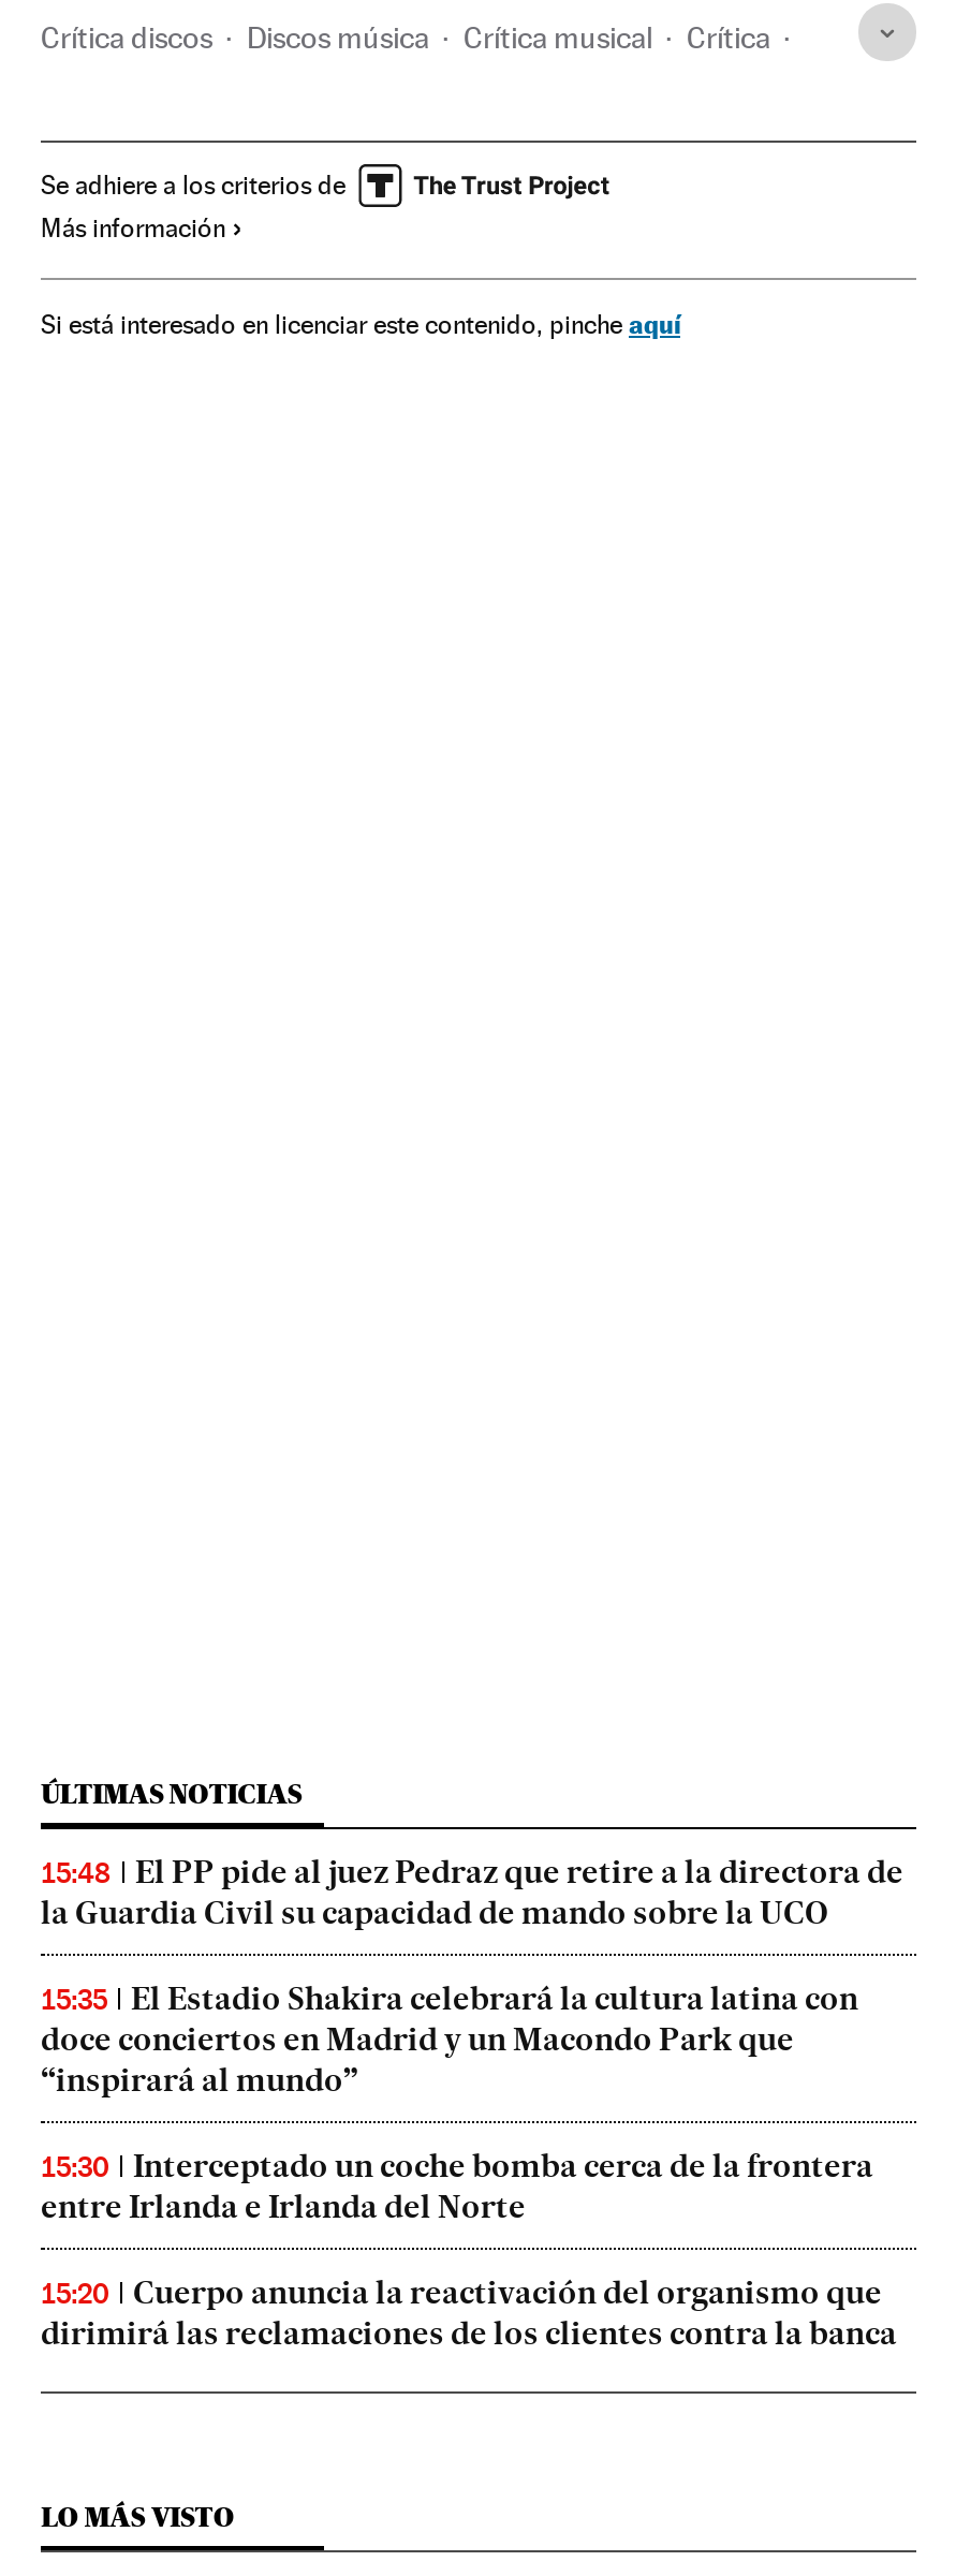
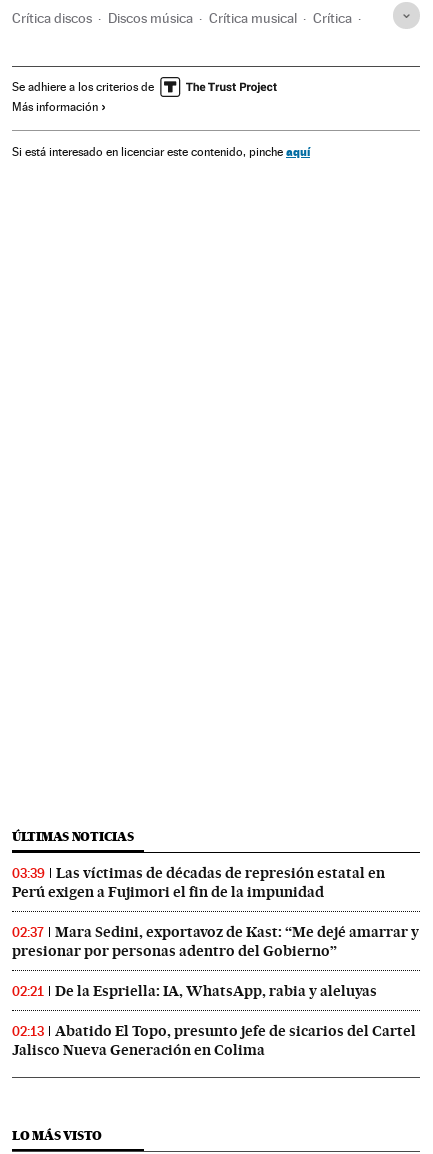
[41,1854,903,1933] 15:48 | El PP pide al juez Pedraz que retire a la directora de | la Guardia Civil su capacidad de mando sobre la UCO -> [12,864,385,901] 03:39 | Las víctimas de décadas de represión estatal en | Perú exigen a Fujimori el fin de la impunidad
[41,1980,858,2100] 15:35 | El Estadio Shakira celebrará la cultura latina con | doce conciertos en Madrid y un Macondo Park que | “inspirará al mundo” -> [12,923,419,960] 02:37 | Mara Sedini, exportavoz de Kast: “Me dejé amarrar y | presionar por personas adentro del Gobierno”
[41,2147,873,2227] 15:30 | Interceptado un coche bomba cerca de la frontera | entre Irlanda e Irlanda del Norte -> [12,982,377,1000] 02:21 | De la Espriella: IA, WhatsApp, rabia y aleluyas
[41,2274,897,2353] 15:20 | Cuerpo anuncia la reactivación del organismo que | dirimirá las reclamaciones de los clientes contra la banca -> [12,1022,416,1059] 02:13 | Abatido El Topo, presunto jefe de sicarios del Cartel | Jalisco Nueva Generación en Colima

